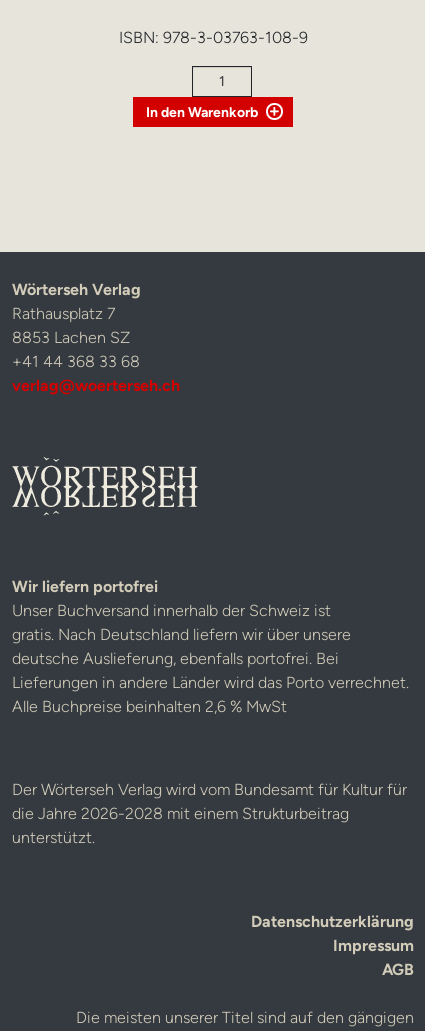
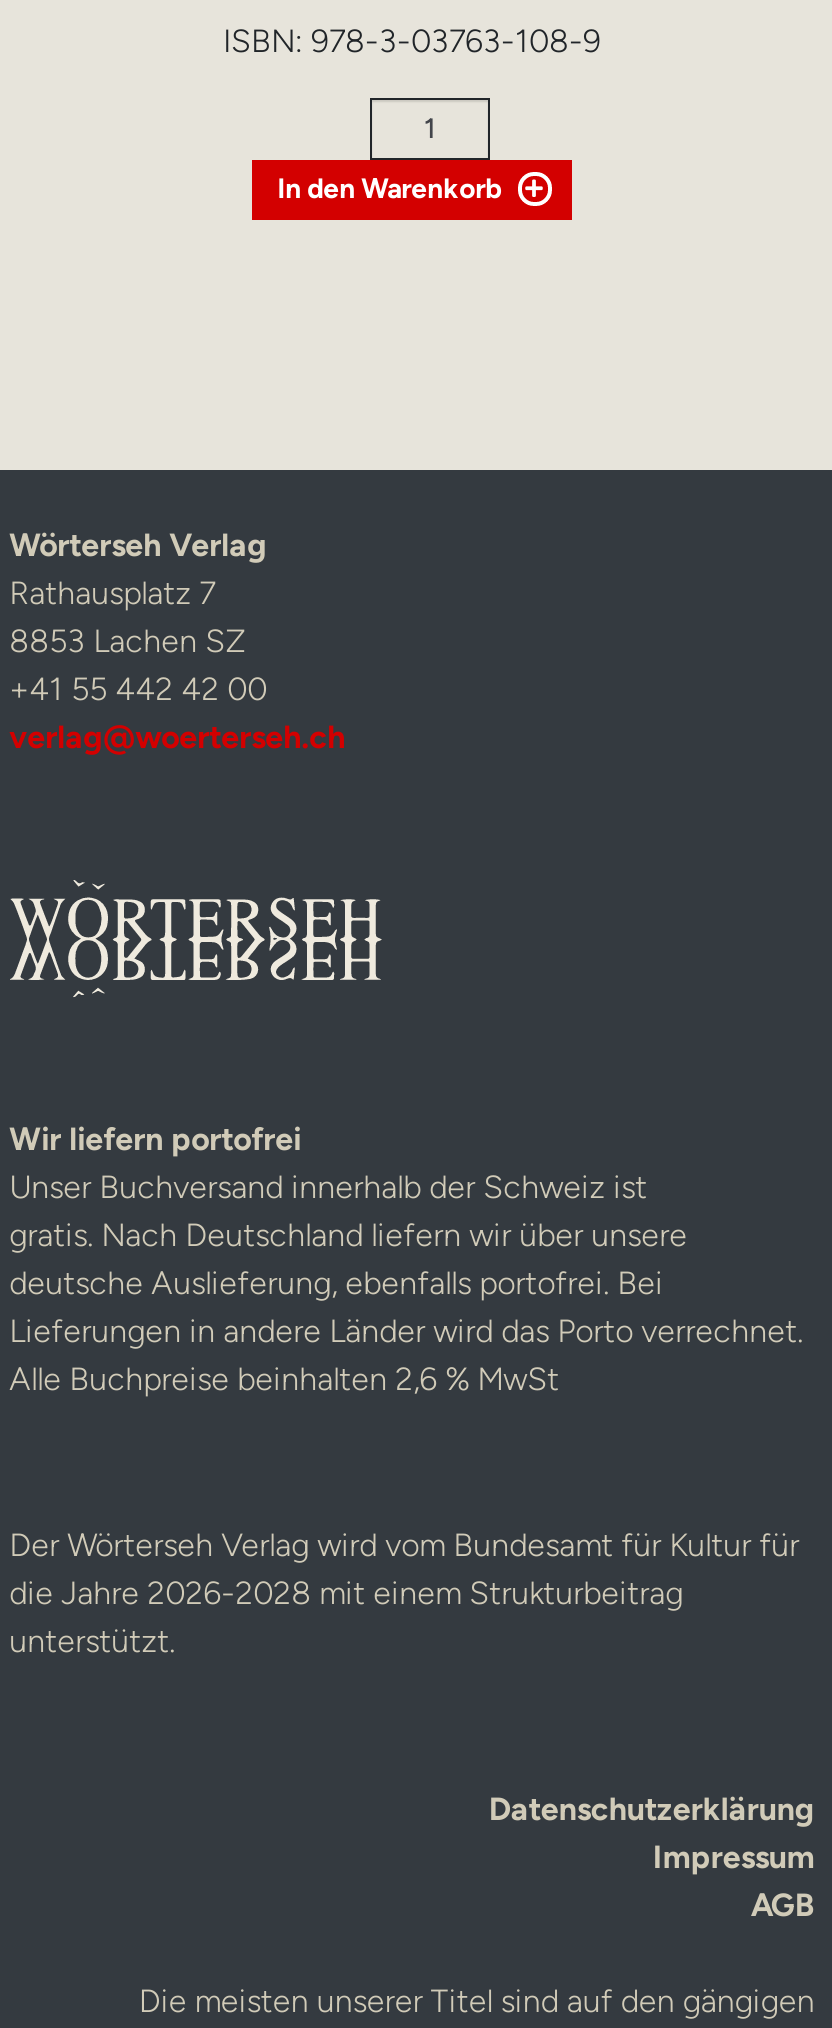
[12,352,140,371] +41 44 368 33 68 -> [9,670,267,708] +41 55 442 42 00

